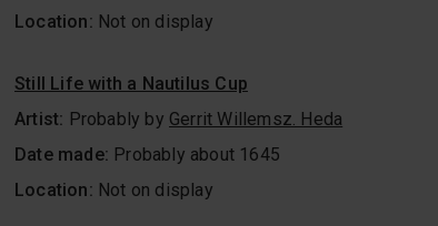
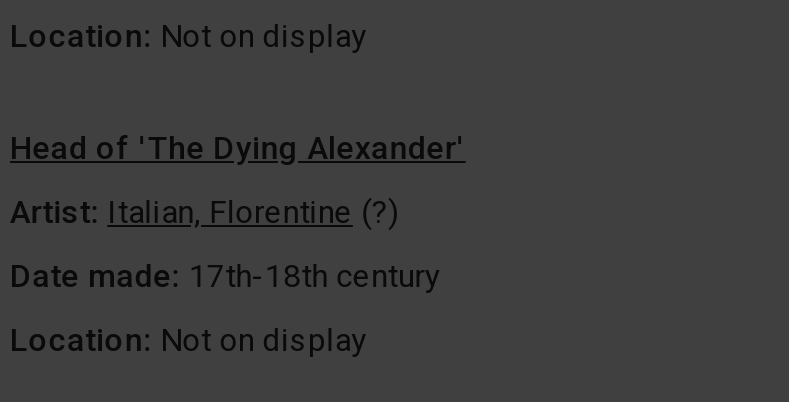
[14,73,248,94] Still Life with a Nautilus Cup -> [10,129,466,167] Head of 'The Dying Alexander'
[14,109,343,130] Artist: Probably by Gerrit Willemsz. Heda -> [10,193,398,231] Artist: Italian, Florentine (?)
[14,144,280,165] Date made: Probably about 1645 -> [10,257,441,295] Date made: 17th-18th century

